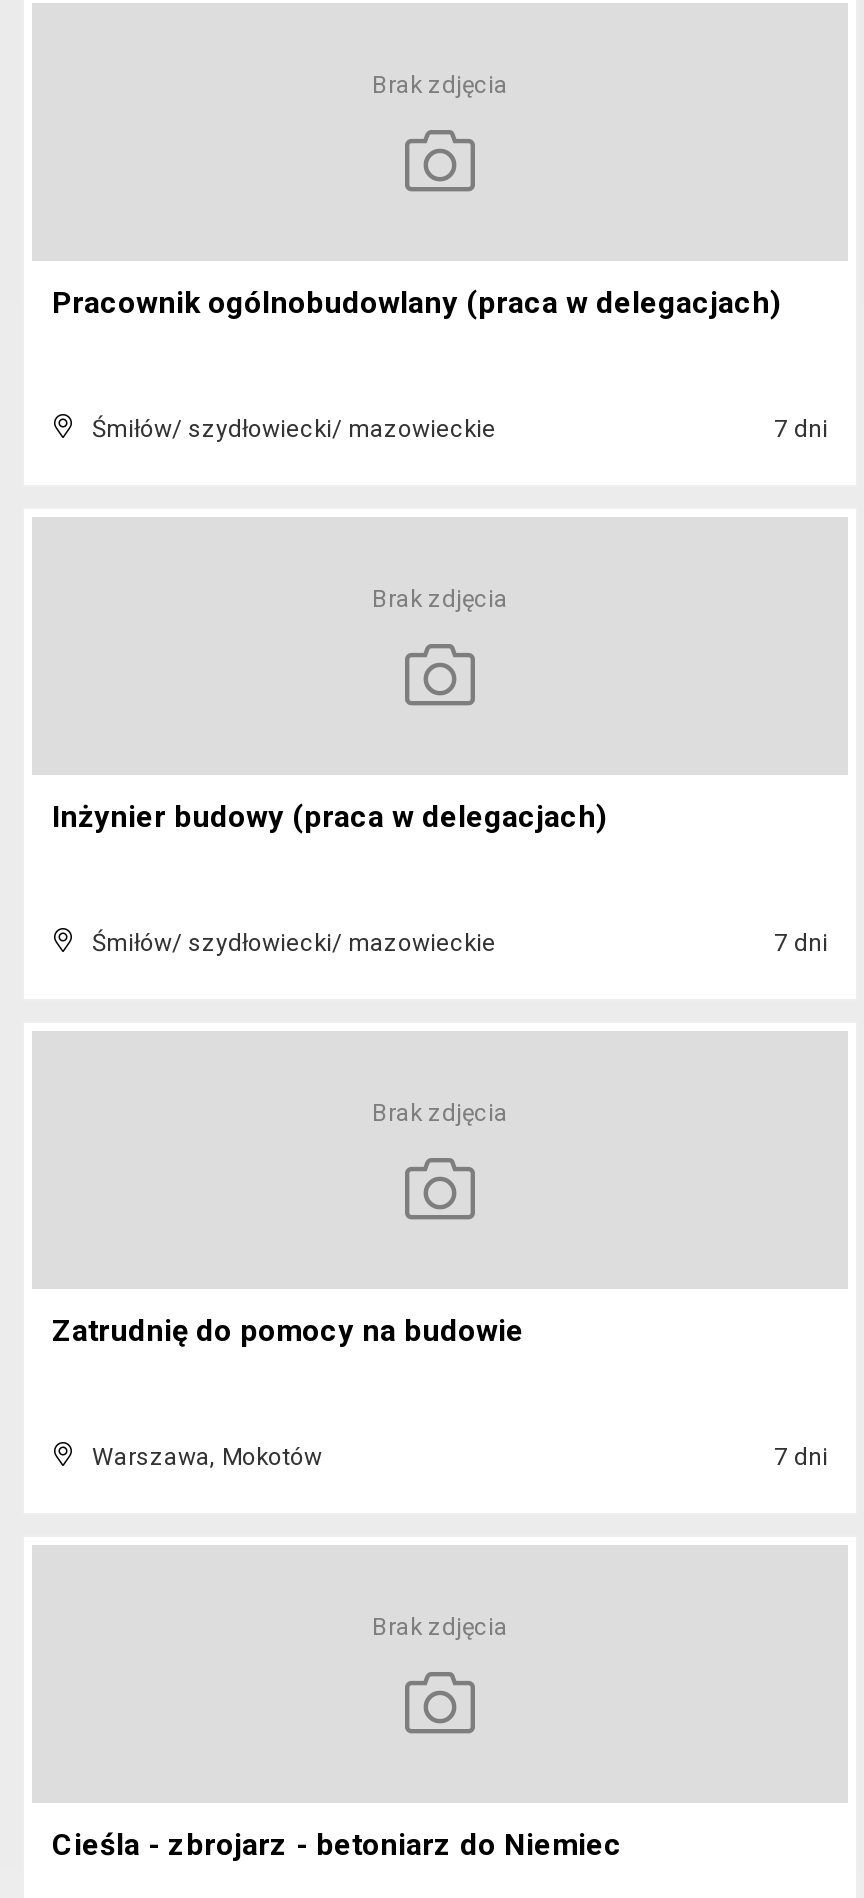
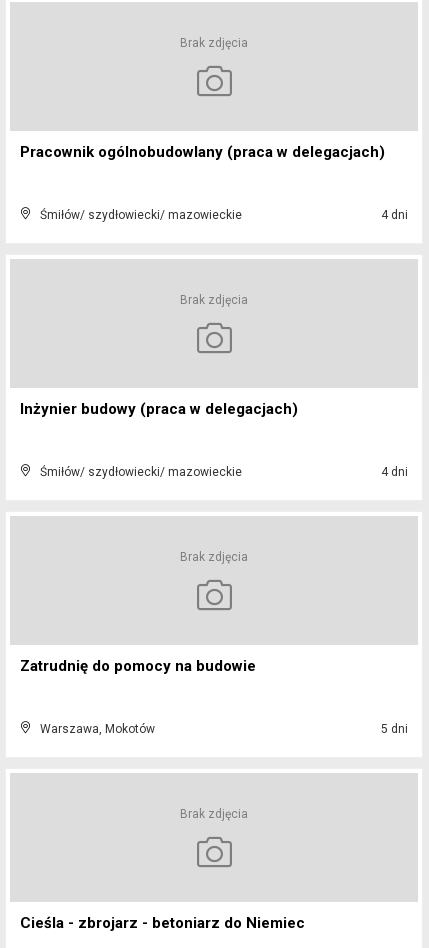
[768,415,828,443] 7 dni -> [378,208,408,222] 4 dni
[768,929,828,957] 7 dni -> [378,465,408,479] 4 dni
[768,1443,828,1471] 7 dni -> [378,722,408,736] 5 dni

